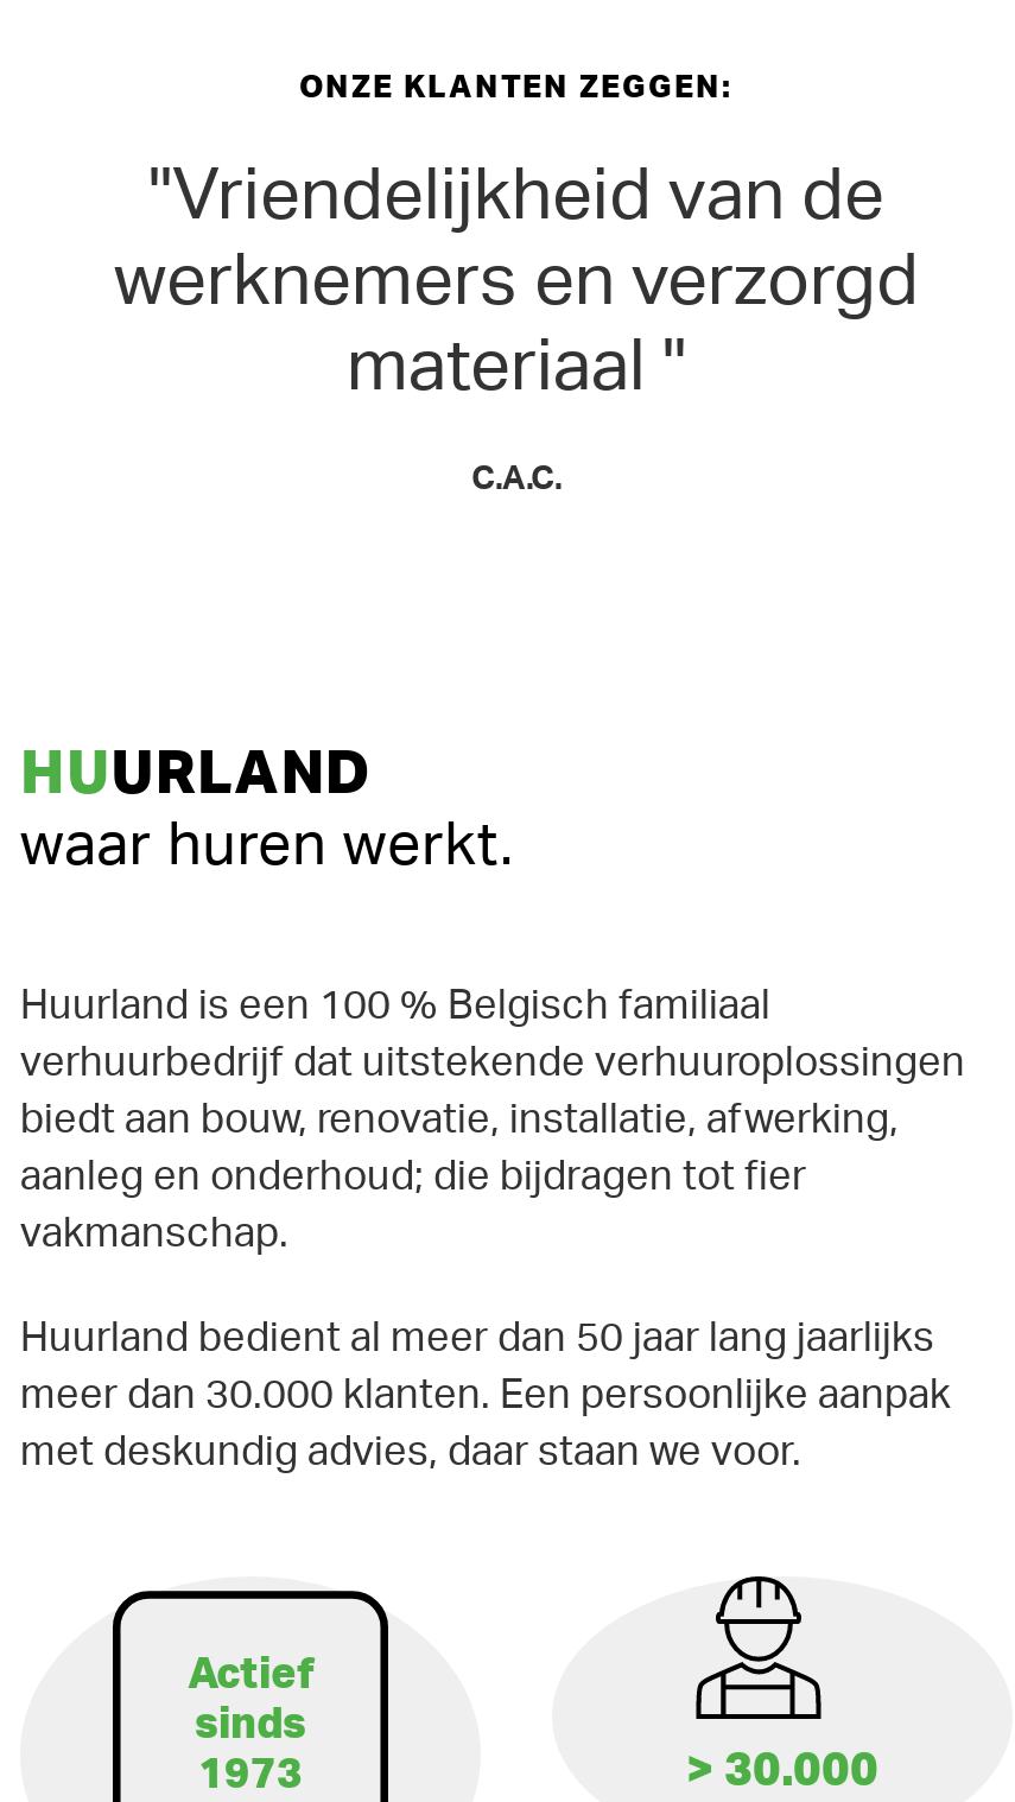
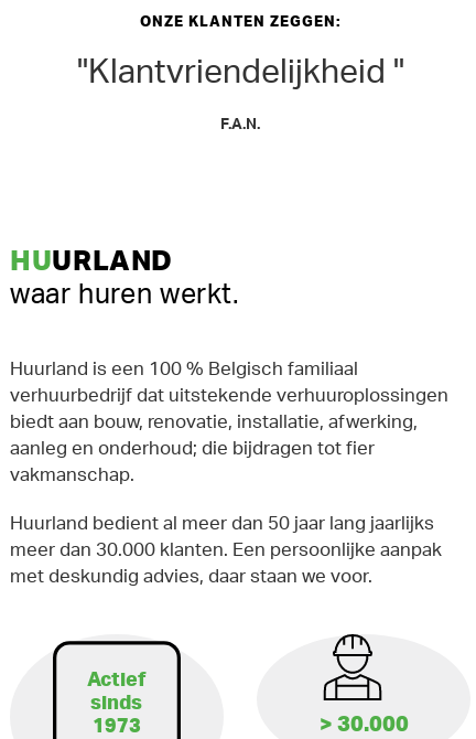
[114,162,919,404] "Vriendelijkheid van de | werknemers en verzorgd | materiaal " -> [77,56,404,89] "Klantvriendelijkheid "
[471,463,562,496] C.A.C. -> [220,117,260,132] F.A.N.

